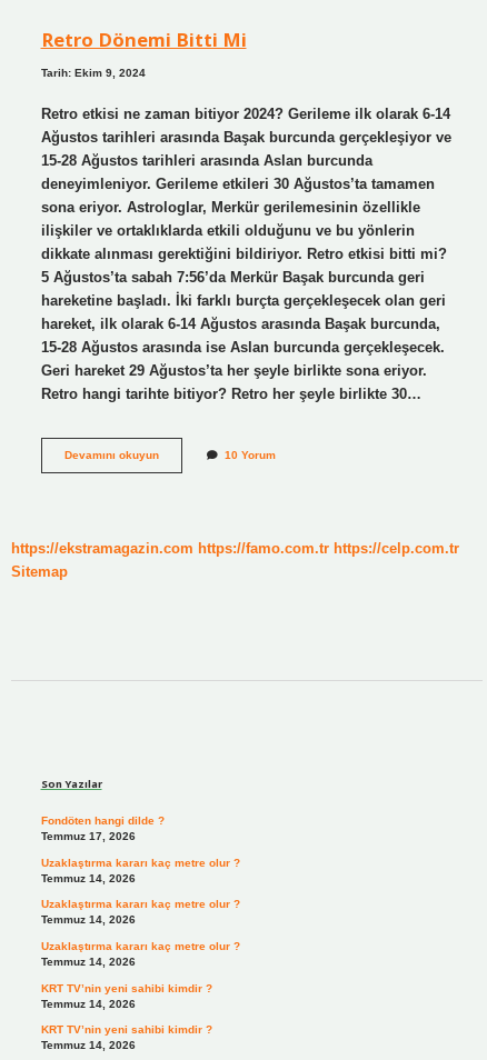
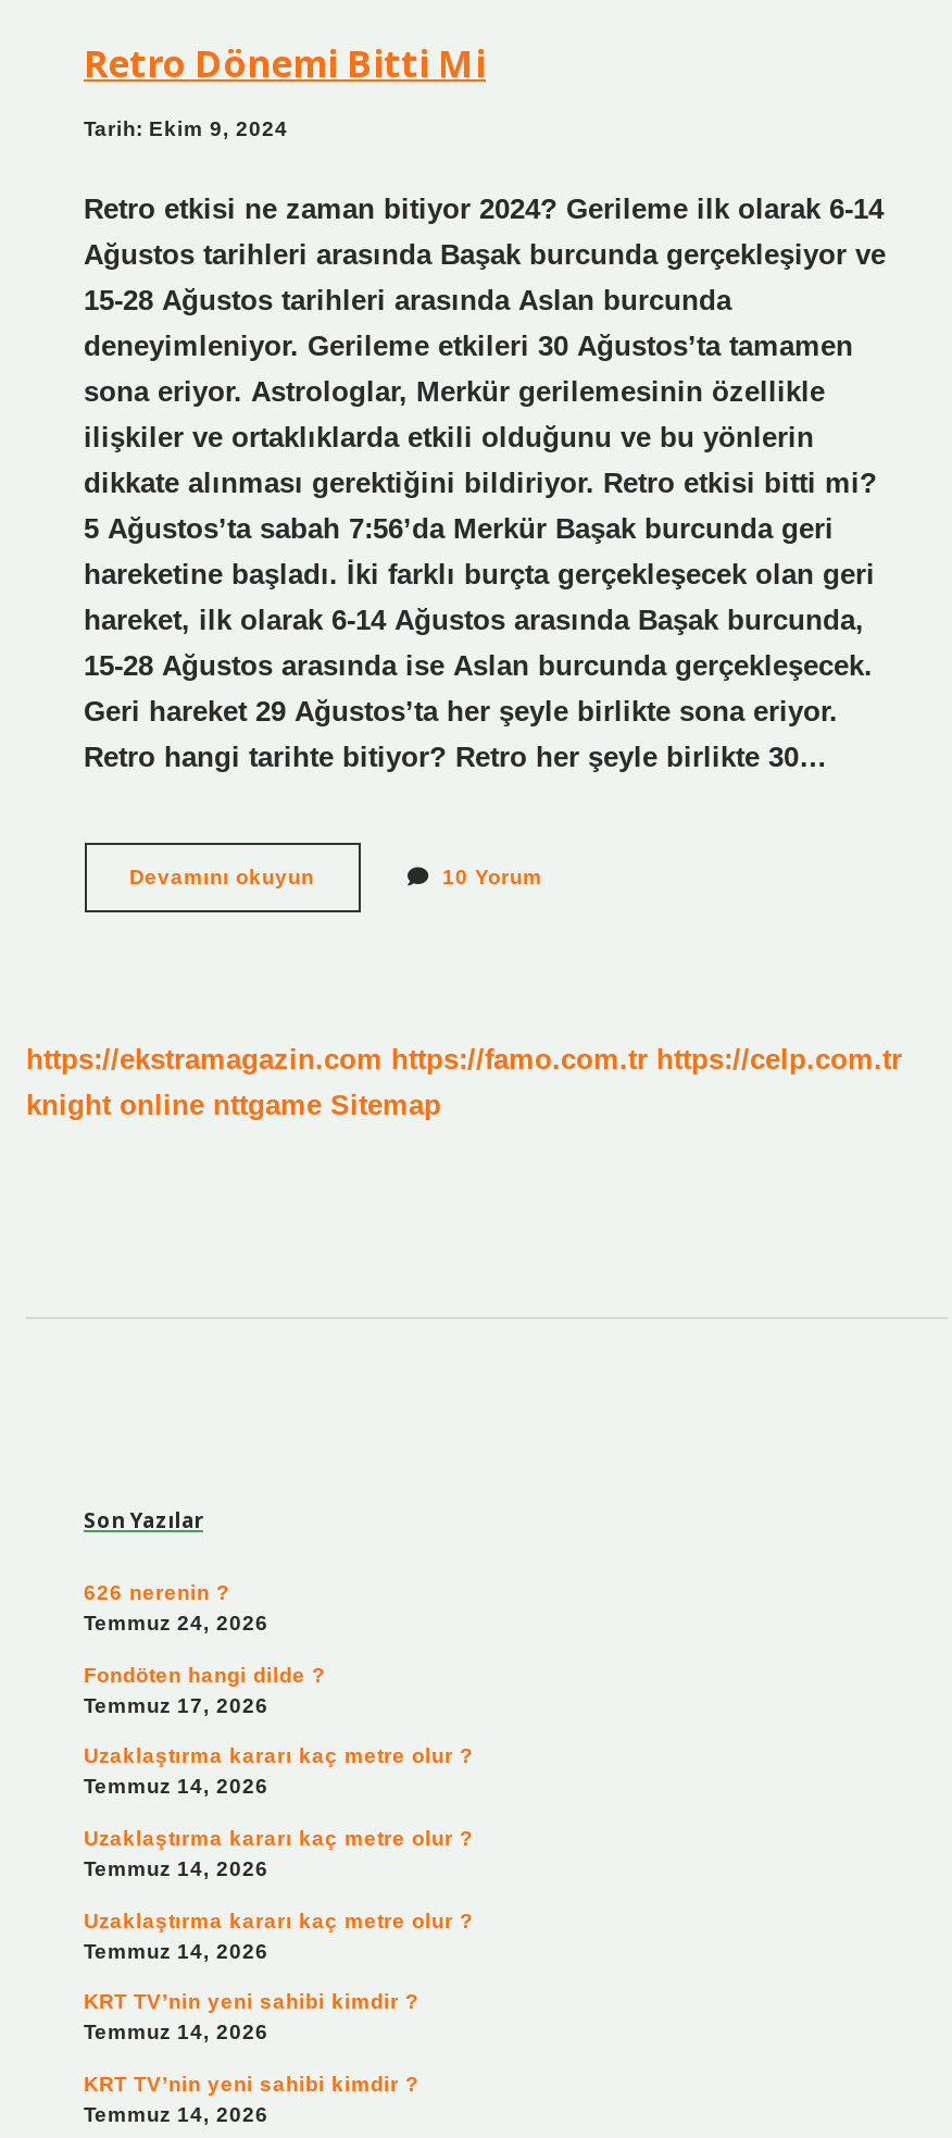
[11,564,68,580] Sitemap -> [26,1089,441,1122] knight online nttgame Sitemap
none -> [84,1581,268,1635] 626 nerenin ? | Temmuz 24, 2026

